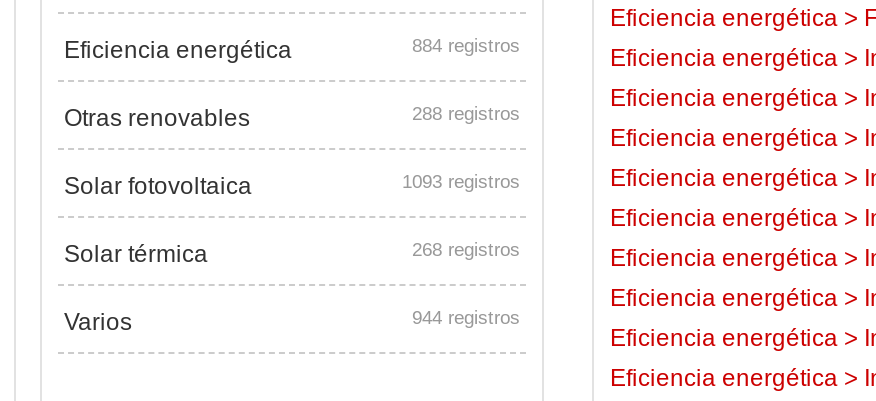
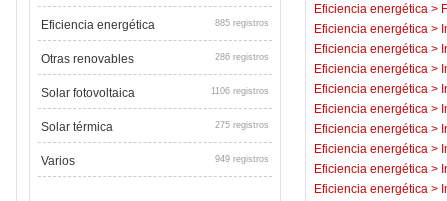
[412,36,520,56] 884 registros -> [215,18,269,28] 885 registros
[412,104,520,124] 288 registros -> [215,52,269,62] 286 registros
[402,172,520,192] 1093 registros -> [211,86,269,96] 1106 registros
[412,240,520,260] 268 registros -> [215,120,269,130] 275 registros
[412,308,520,328] 944 registros -> [215,154,269,164] 949 registros

